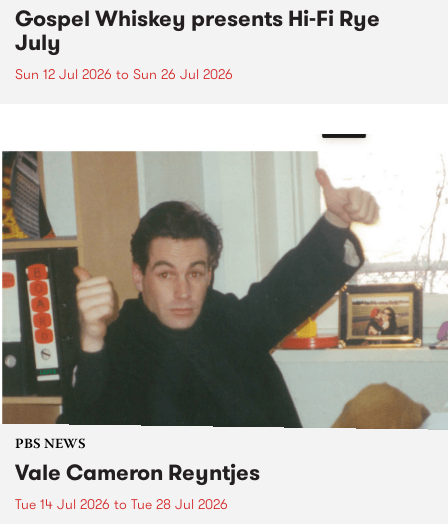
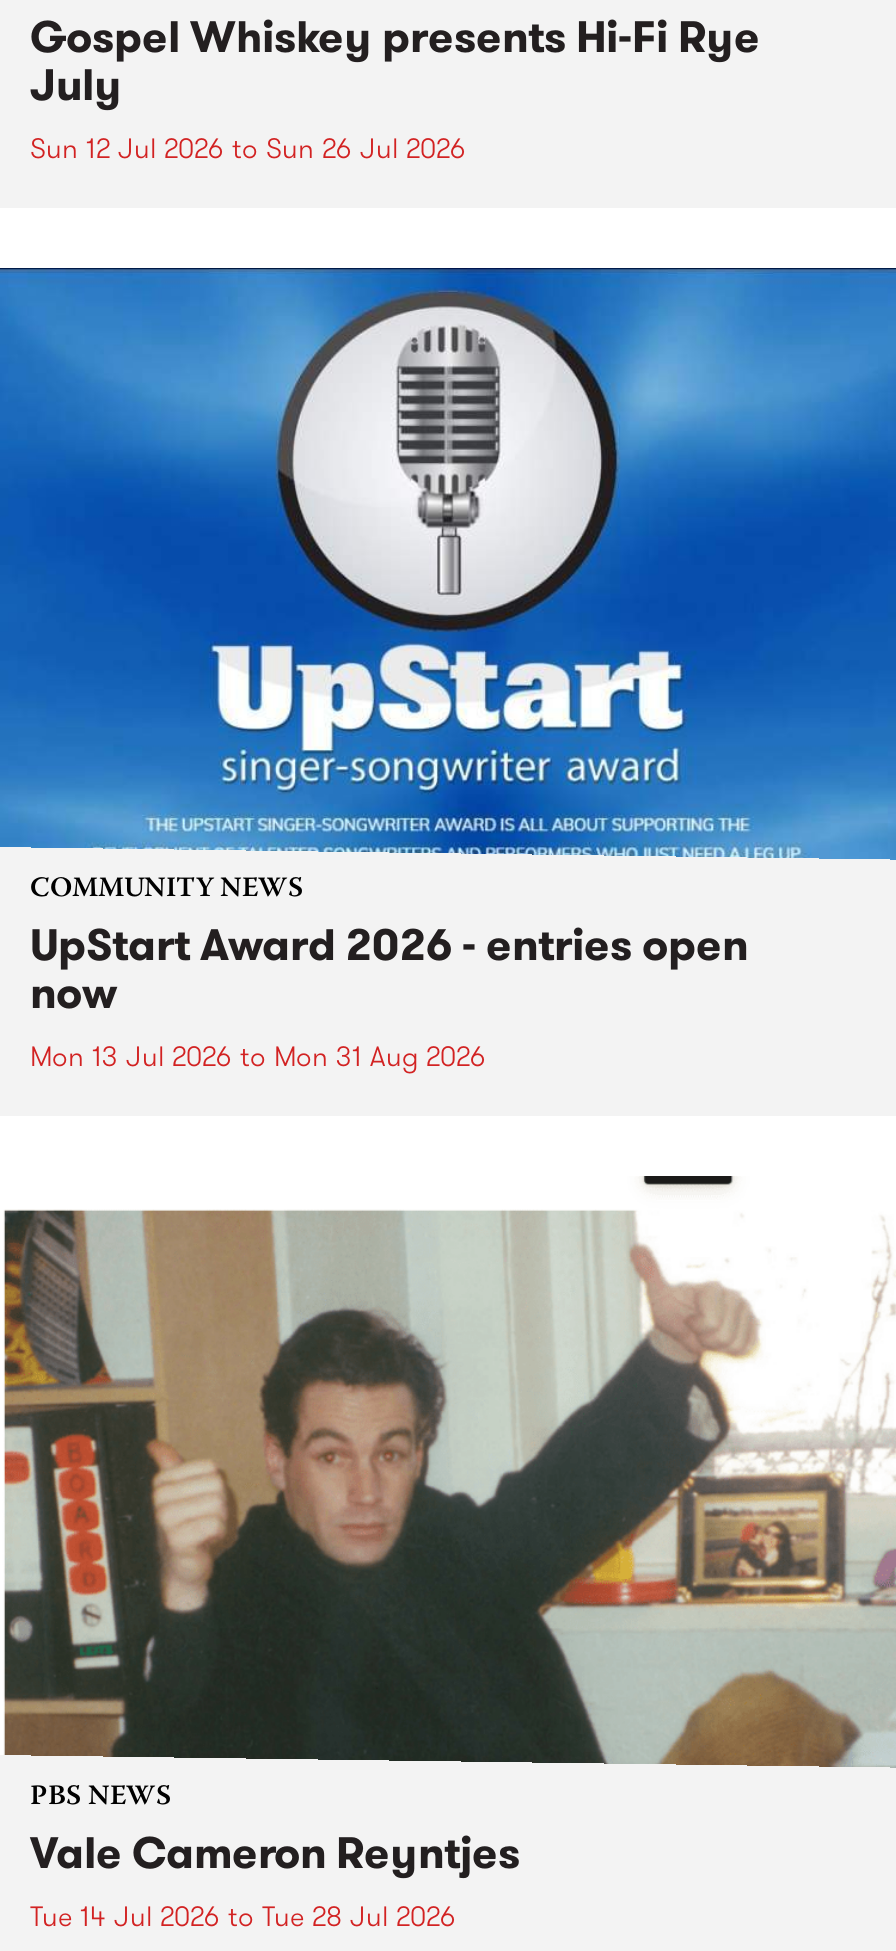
none -> [6,266,890,1076] [image] | COMMUNITY NEWS | UpStart Award 2026 - entries open | now | Mon 13 Jul 2026 to Mon 31 Aug 2026

